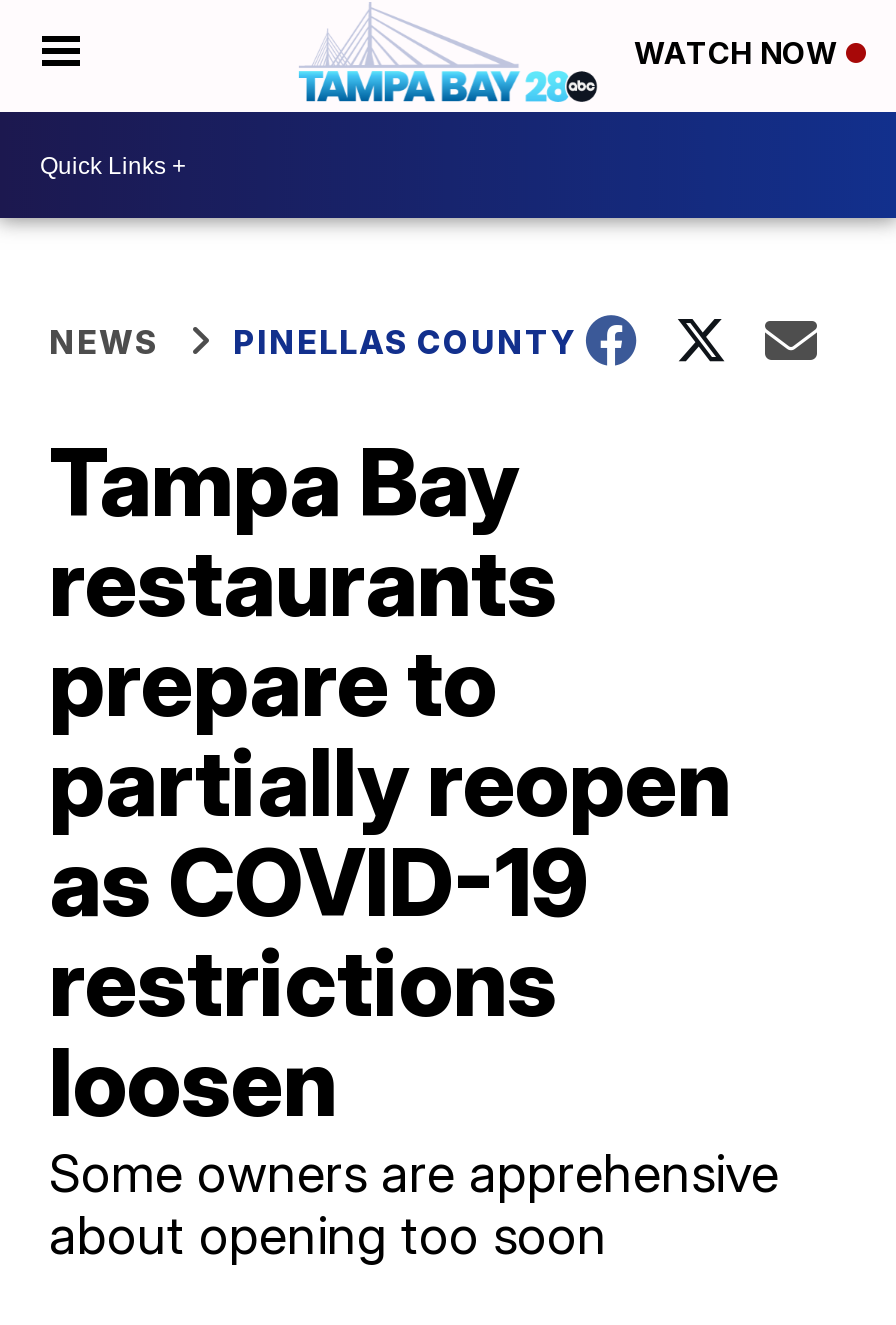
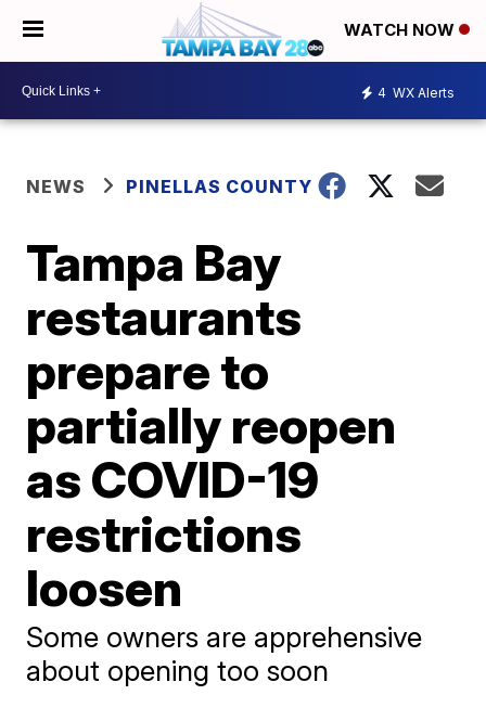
none -> [378,84,455,100] 4 WX Alerts

